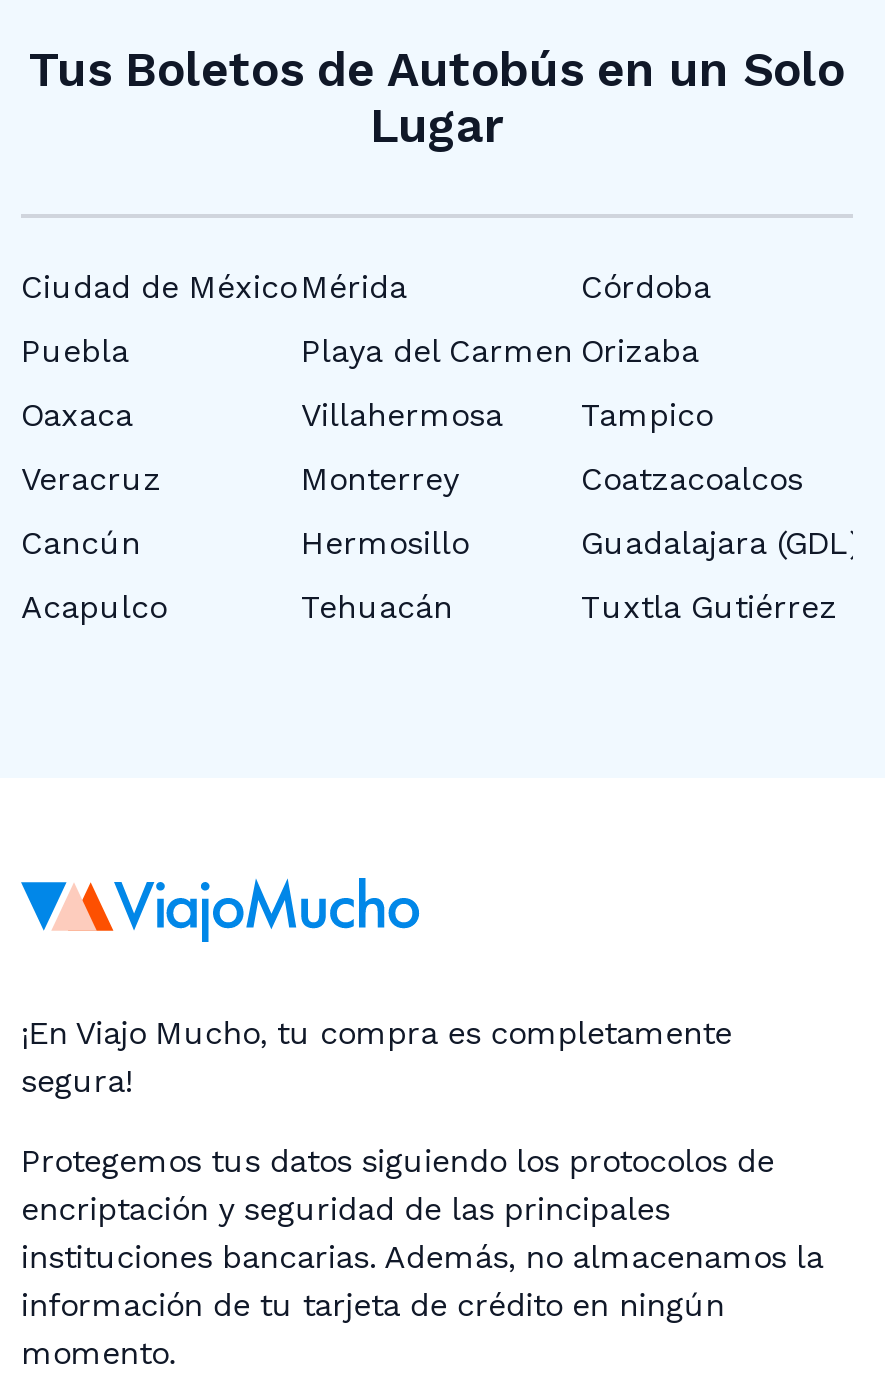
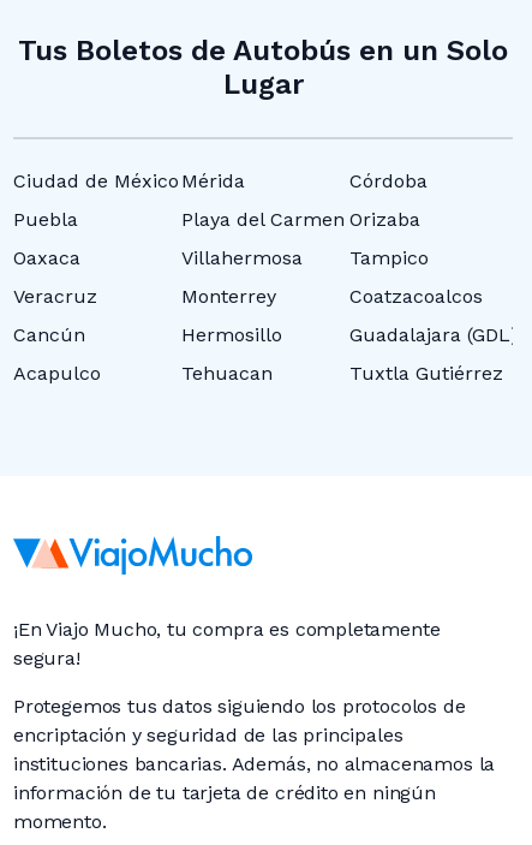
[301,588,453,626] Tehuacán -> [181,362,273,385] Tehuacan

